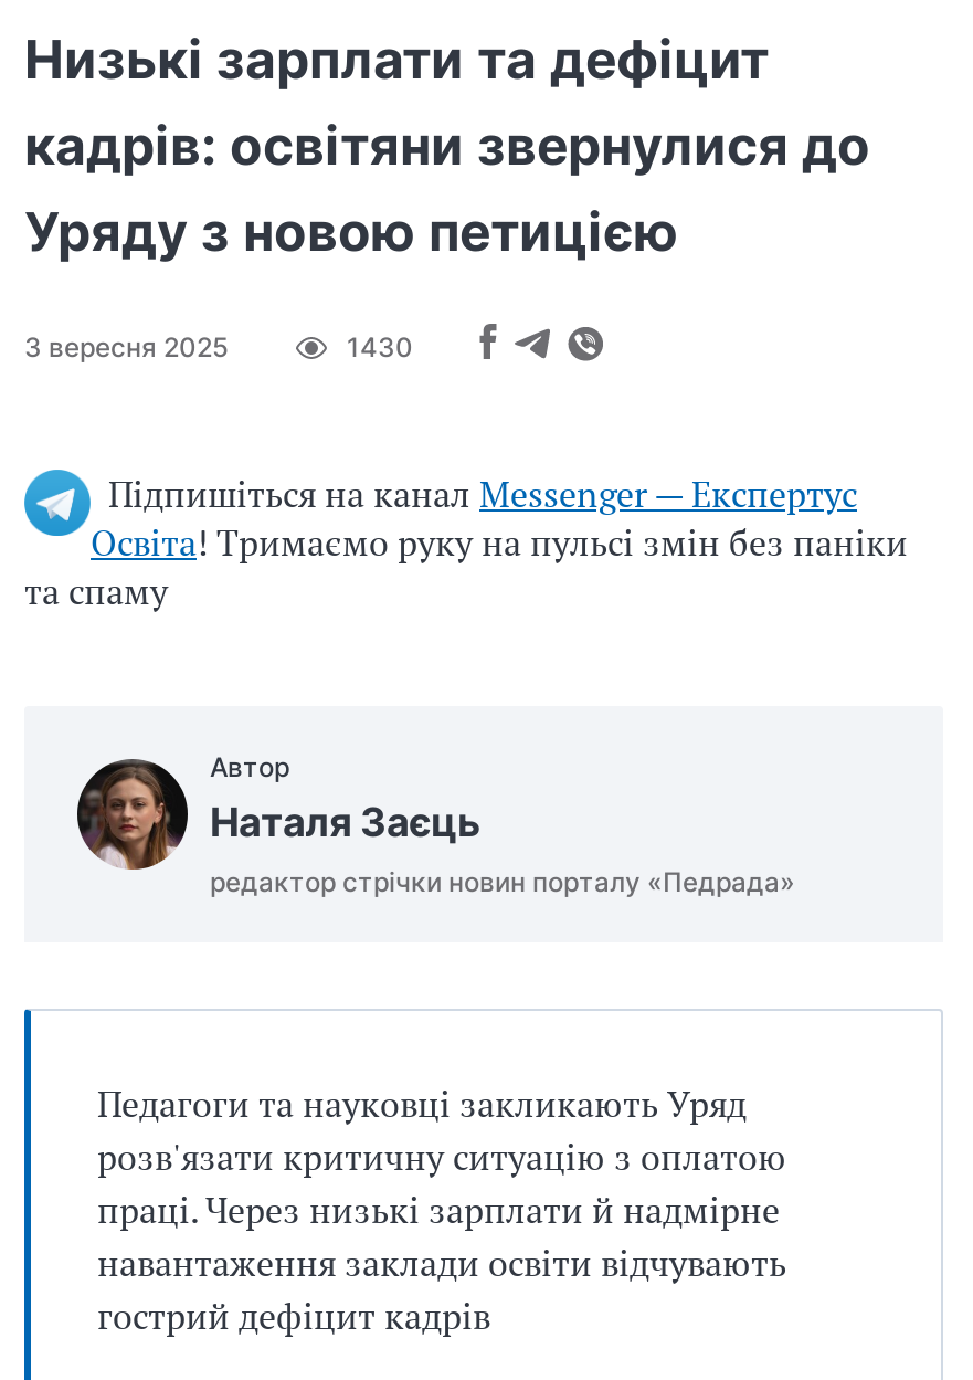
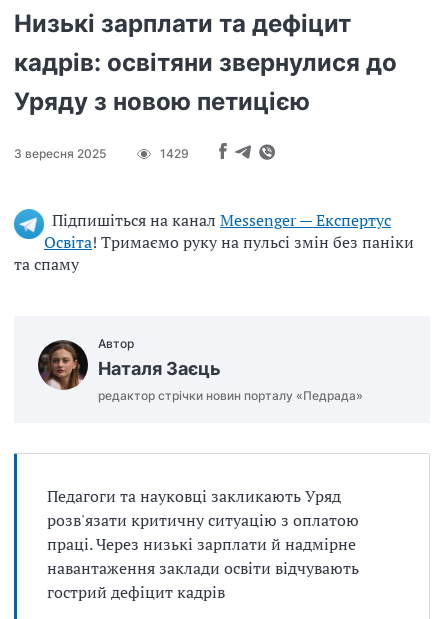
[347,330,413,364] 1430 -> [160,146,189,161] 1429

